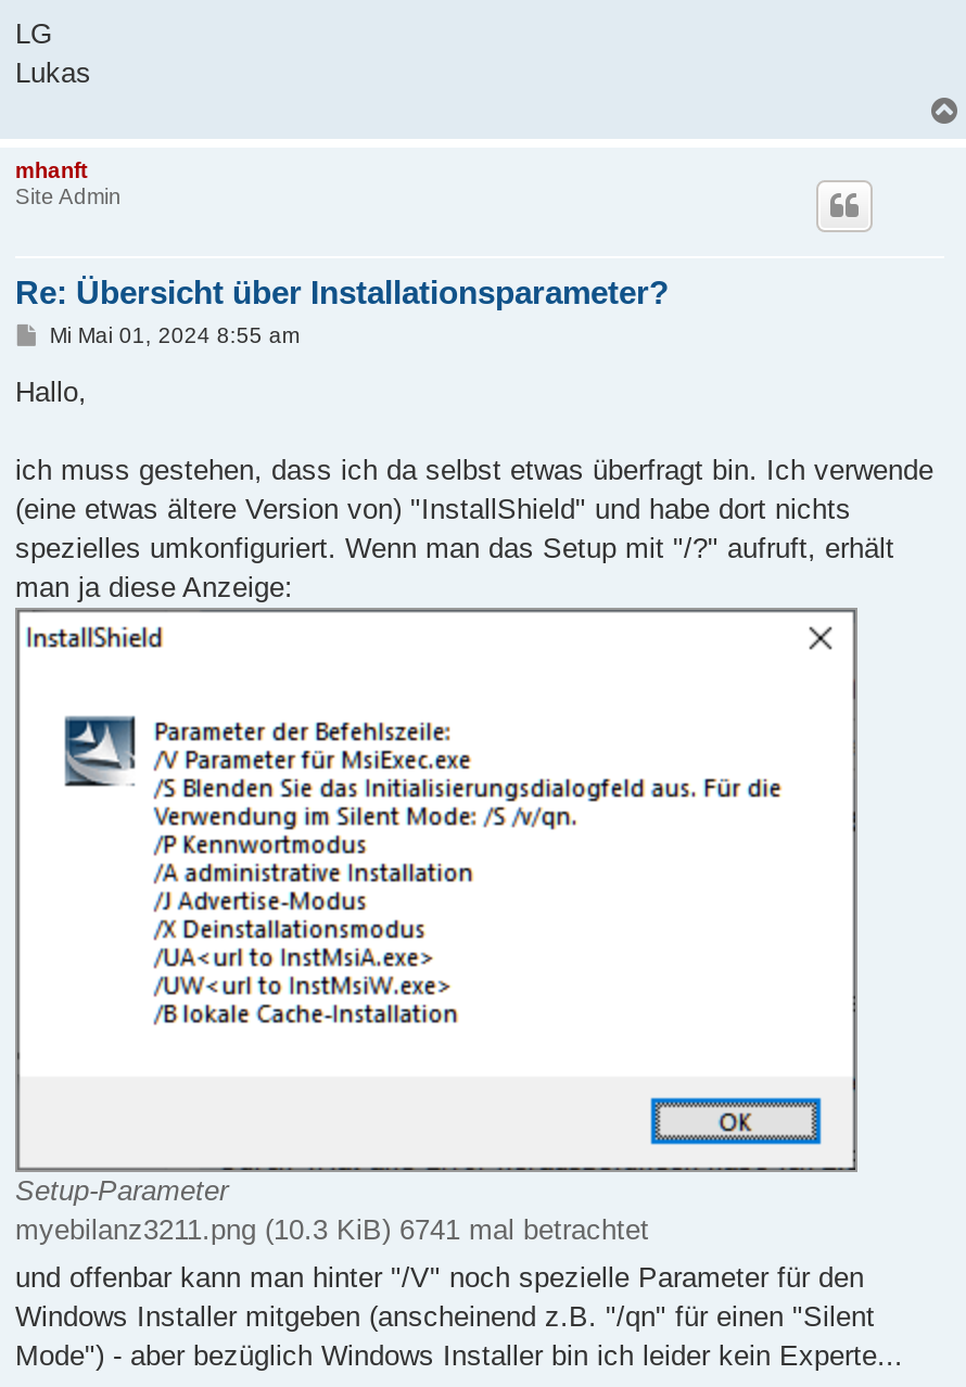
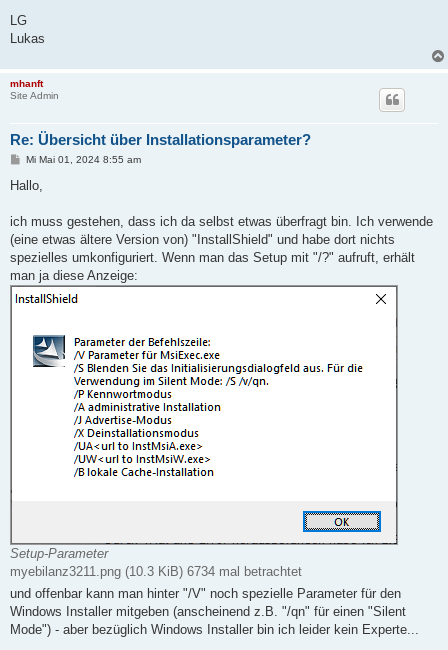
[15,1212,649,1245] myebilanz3211.png (10.3 KiB) 6741 mal betrachtet -> [10,564,302,579] myebilanz3211.png (10.3 KiB) 6734 mal betrachtet

